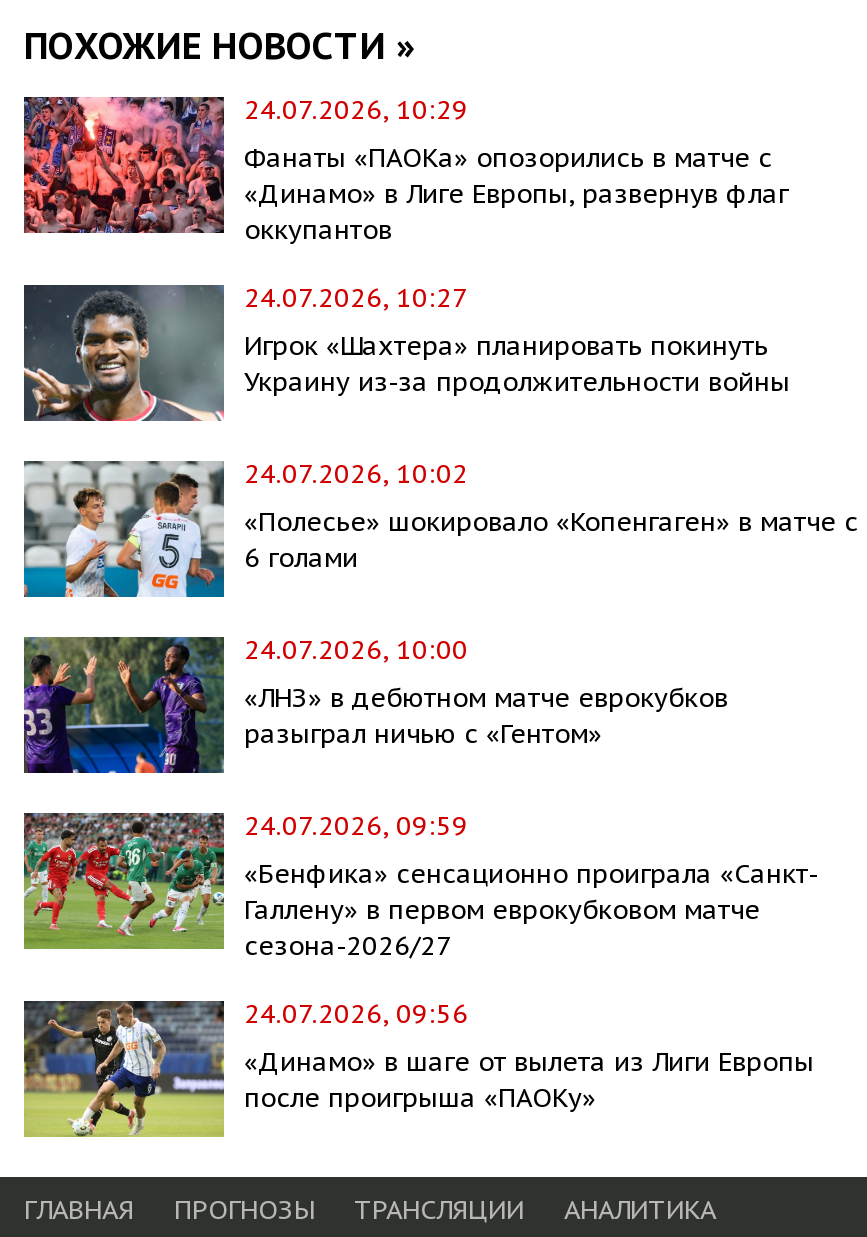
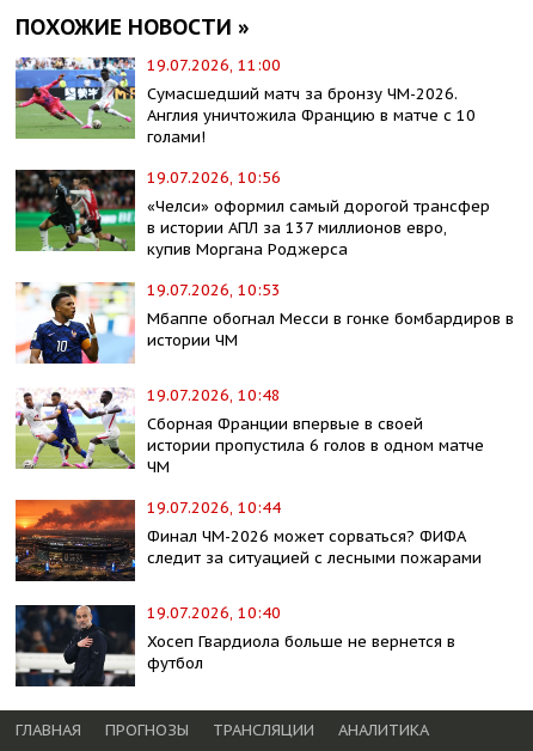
[22,94,788,248] [image] | 24.07.2026, 10:29 | Фанаты «ПАОКа» опозорились в матче с | «Динамо» в Лиге Европы, развернув флаг | оккупантов -> [14,55,476,148] [image] | 19.07.2026, 11:00 | Сумасшедший матч за бронзу ЧМ-2026. | Англия уничтожила Францию в матче с 10 | голами!
[22,282,790,423] [image] | 24.07.2026, 10:27 | Игрок «Шахтера» планировать покинуть | Украину из-за продолжительности войны -> [16,168,490,260] [image] | 19.07.2026, 10:56 | «Челси» оформил самый дорогой трансфер | в истории АПЛ за 137 миллионов евро, | купив Моргана Роджерса
[22,458,858,599] [image] | 24.07.2026, 10:02 | «Полесье» шокировало «Копенгаген» в матче с | 6 голами -> [14,280,514,365] [image] | 19.07.2026, 10:53 | Мбаппе обогнал Месси в гонке бомбардиров в | истории ЧМ
[22,634,728,775] [image] | 24.07.2026, 10:00 | «ЛНЗ» в дебютном матче еврокубков | разыграл ничью с «Гентом» -> [14,386,484,478] [image] | 19.07.2026, 10:48 | Сборная Франции впервые в своей | истории пропустила 6 голов в одном матче | ЧМ
[22,810,818,964] [image] | 24.07.2026, 09:59 | «Бенфика» сенсационно проиграла «Санкт- | Галлену» в первом еврокубковом матче | сезона-2026/27 -> [14,493,482,582] [image] | 19.07.2026, 10:44 | Финал ЧМ-2026 может сорваться? ФИФА | следит за ситуацией с лесными пожарами
[22,998,814,1139] [image] | 24.07.2026, 09:56 | «Динамо» в шаге от вылета из Лиги Европы | после проигрыша «ПАОКу» -> [14,603,455,688] [image] | 19.07.2026, 10:40 | Хосеп Гвардиола больше не вернется в | футбол

